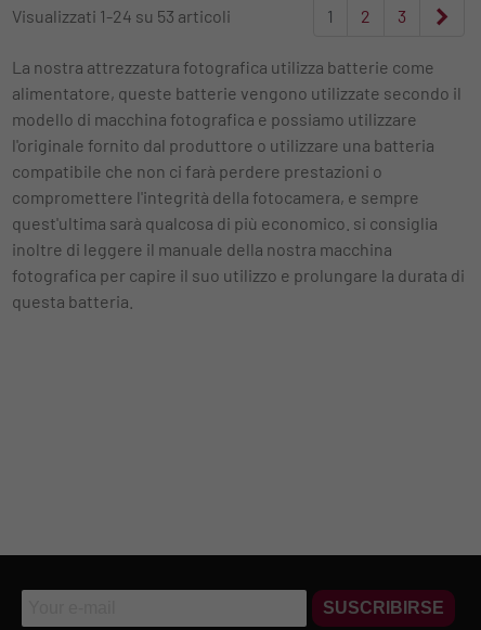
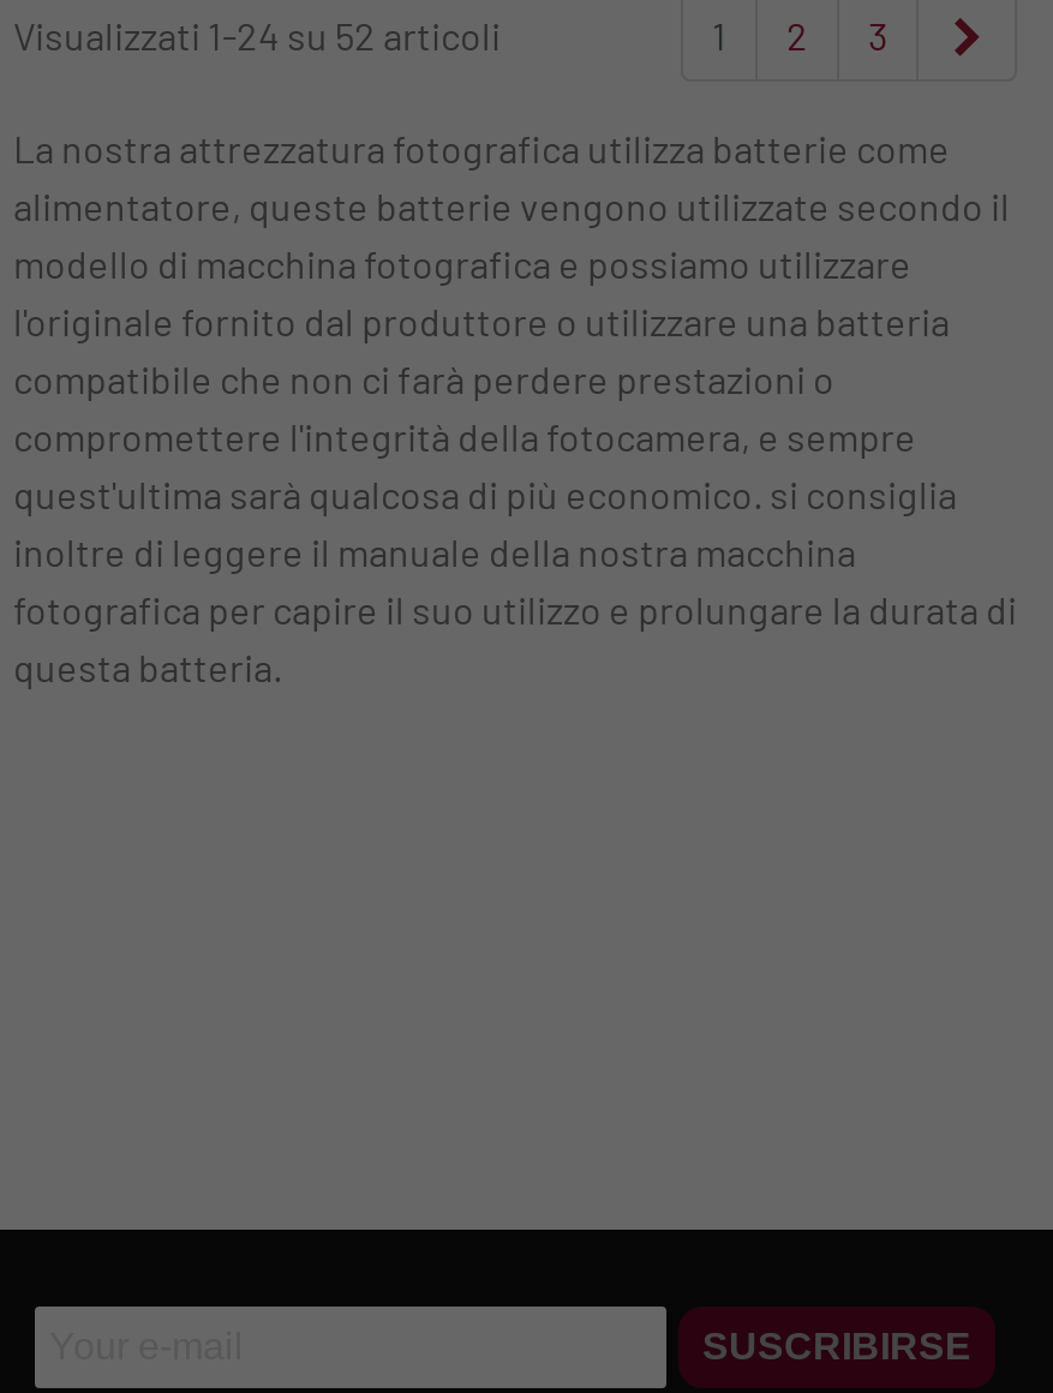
[12,5,231,26] Visualizzati 1-24 su 53 articoli -> [13,12,501,57] Visualizzati 1-24 su 52 articoli

